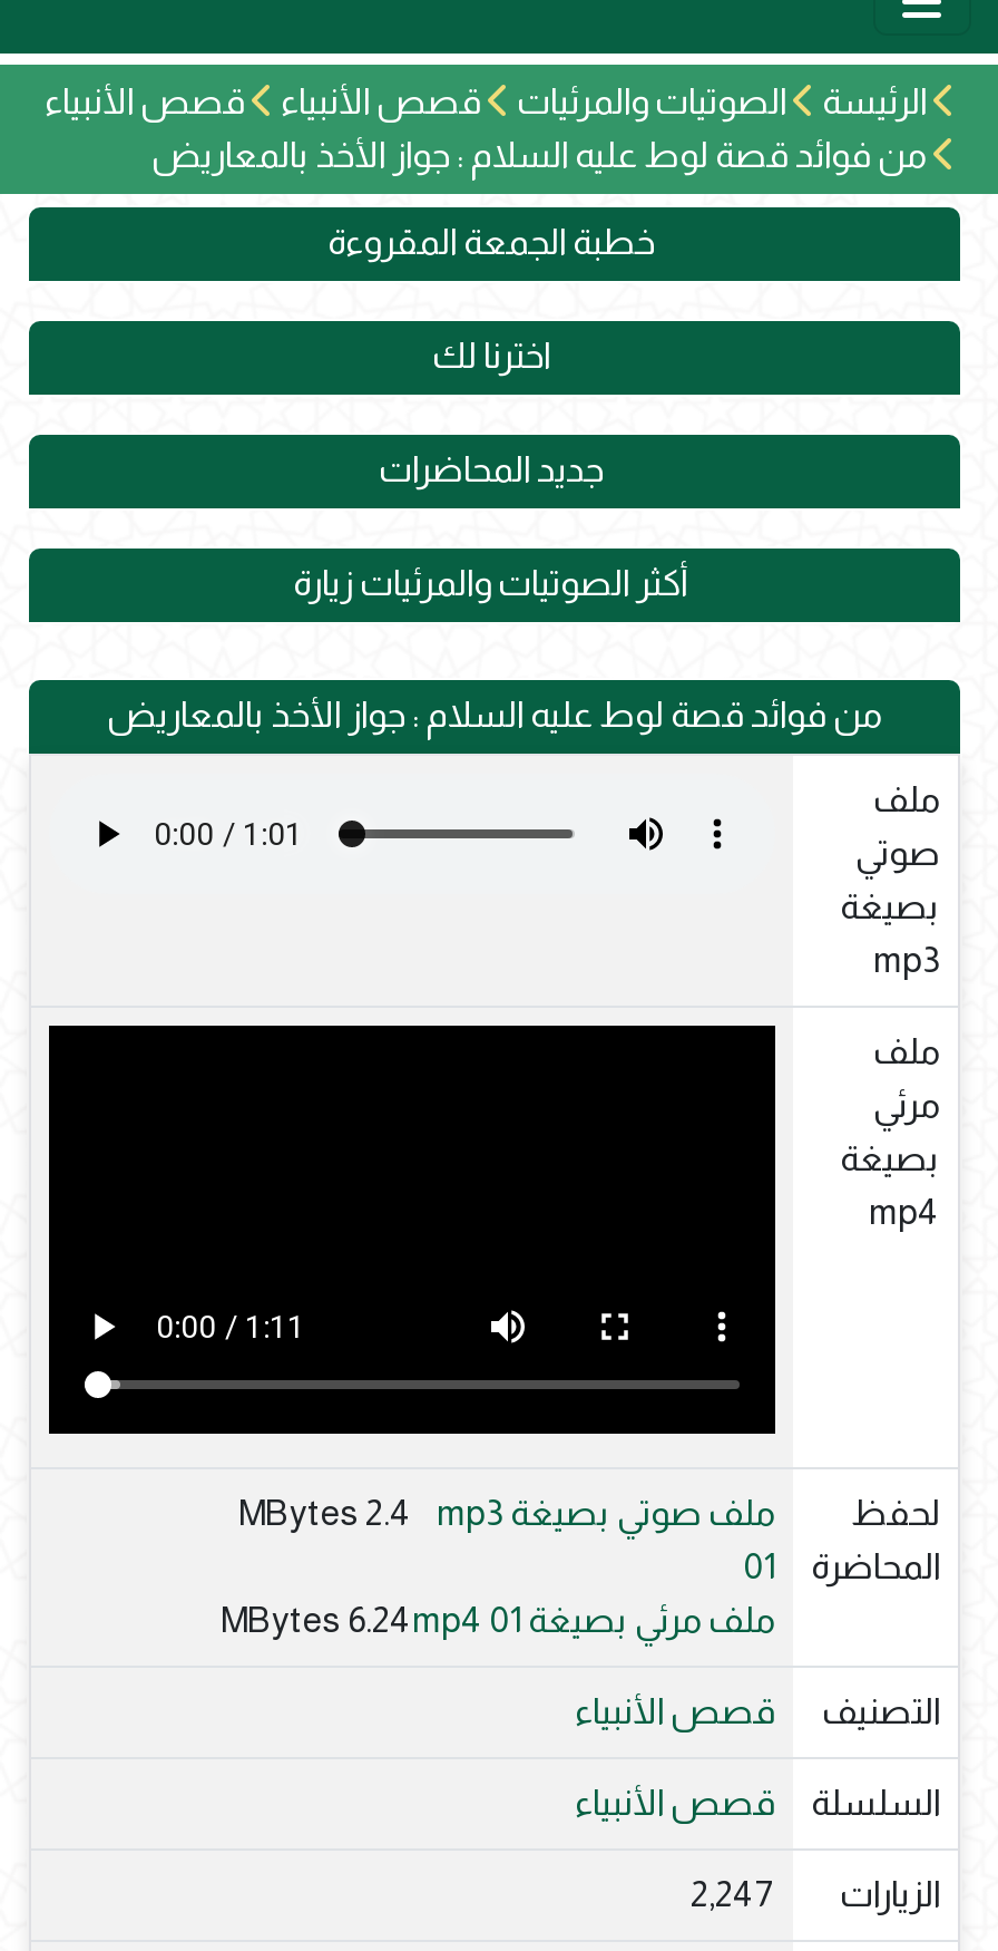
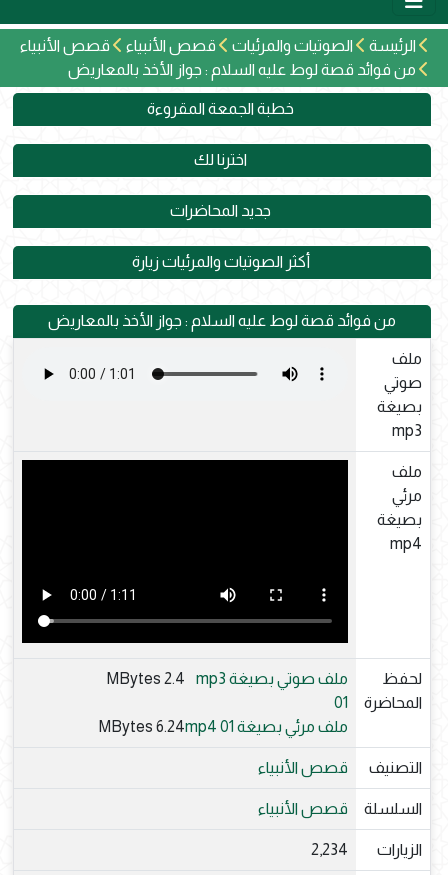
[691,1875,940,1913] الزيارات 2,247 -> [311,841,422,858] الزيارات 2,234

